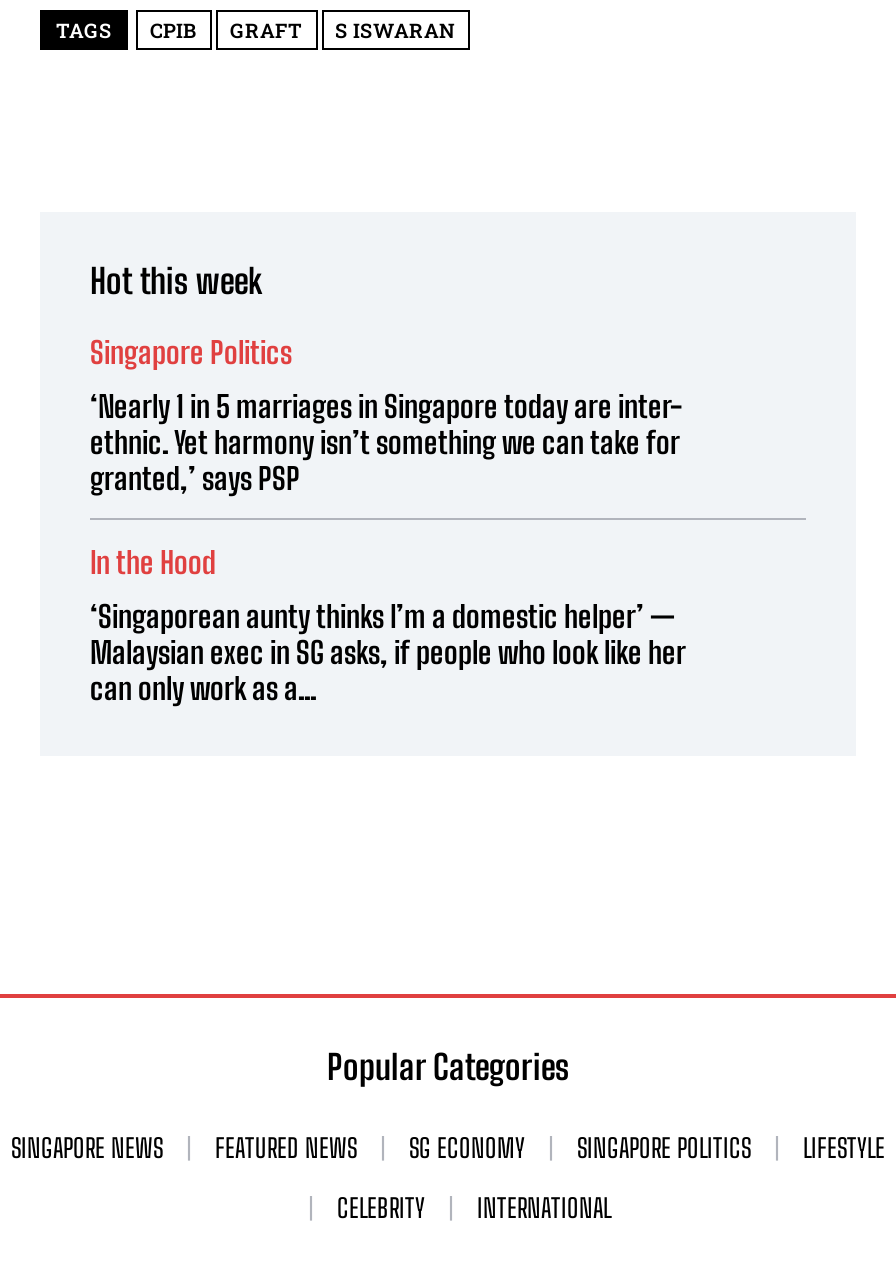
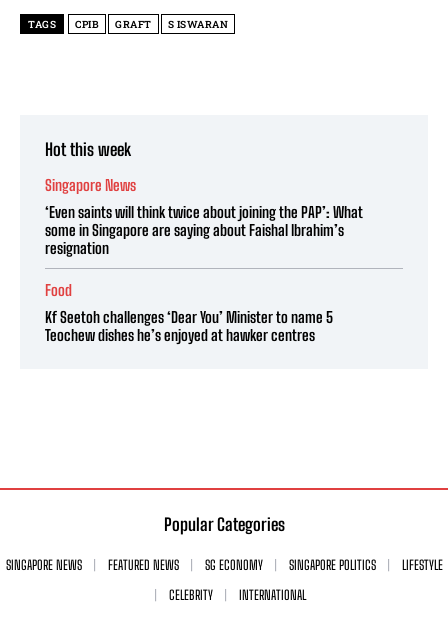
[90,334,292,370] Singapore Politics -> [45,176,136,194] Singapore News
[90,388,682,496] ‘Nearly 1 in 5 marriages in Singapore today are inter- | ethnic. Yet harmony isn’t something we can take for | granted,’ says PSP -> [45,203,363,257] ‘Even saints will think twice about joining the PAP’: What | some in Singapore are saying about Faishal Ibrahim’s | resignation
[90,544,216,580] In the Hood -> [45,281,72,299] Food
[90,598,686,706] ‘Singaporean aunty thinks I’m a domestic helper’ — | Malaysian exec in SG asks, if people who look like her | can only work as a... -> [45,308,333,344] Kf Seetoh challenges ‘Dear You’ Minister to name 5 | Teochew dishes he’s enjoyed at hawker centres

